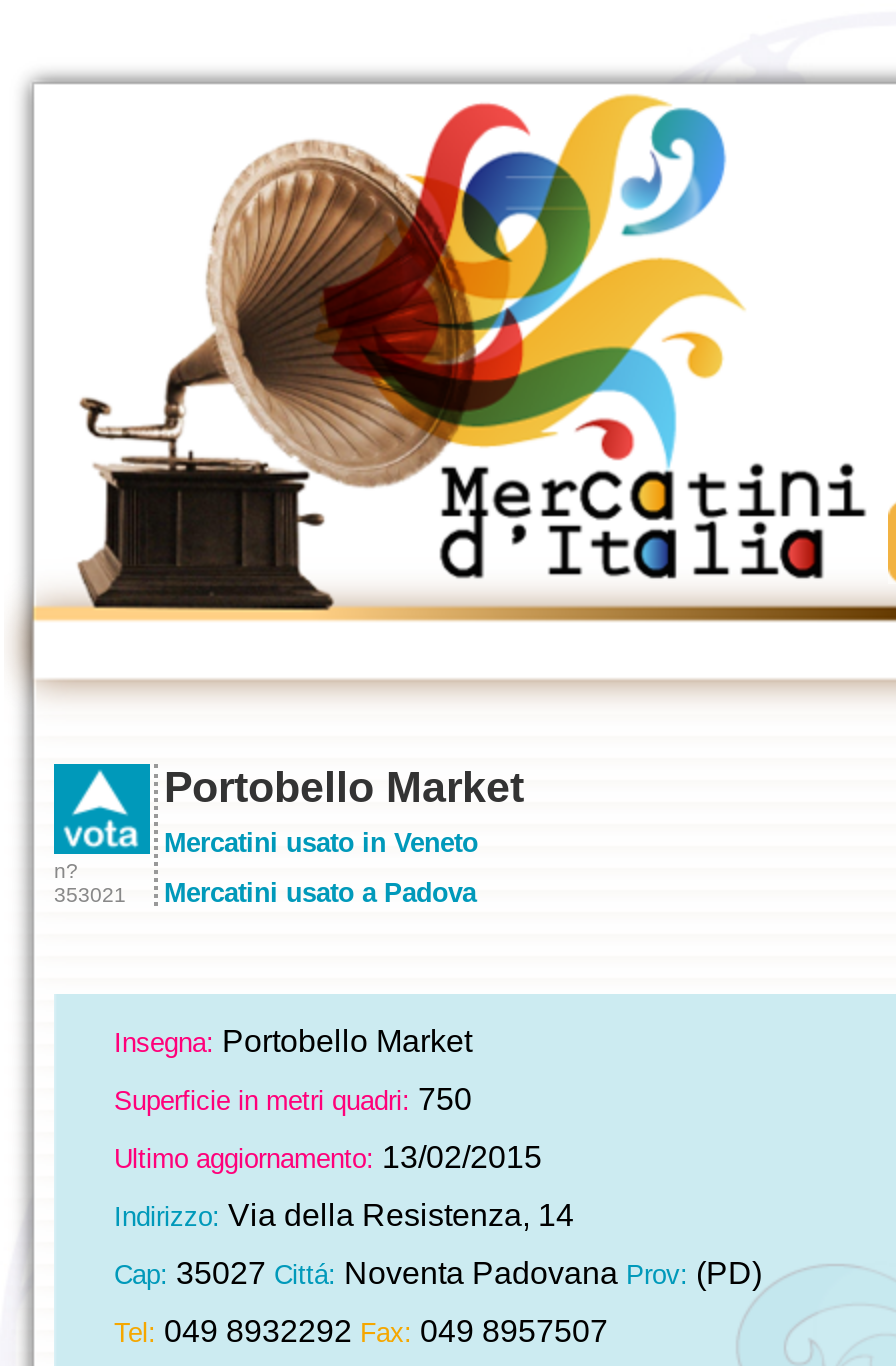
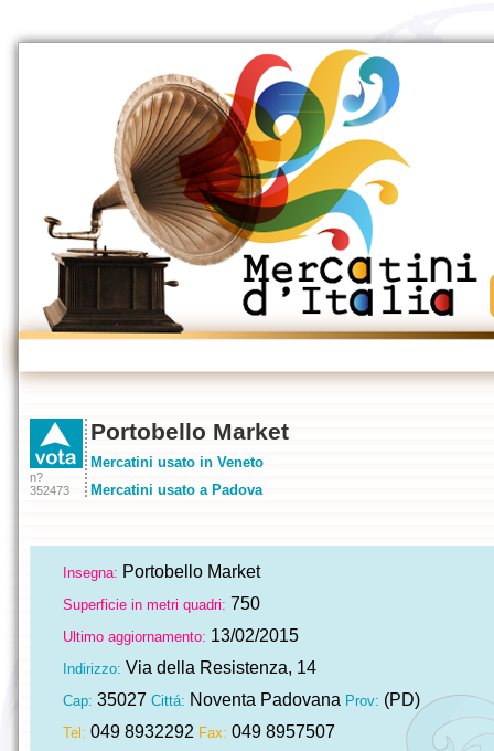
[54,878,476,908] 353021 Mercatini usato a Padova -> [30,482,262,498] 352473 Mercatini usato a Padova

